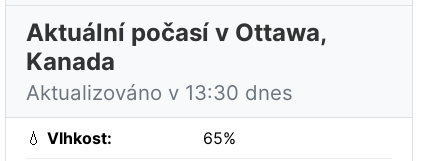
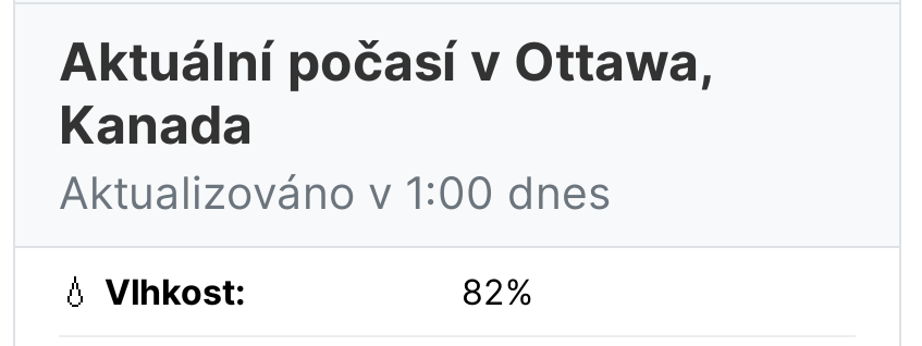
[26,80,293,105] Aktualizováno v 13:30 dnes -> [59,165,612,220] Aktualizováno v 1:00 dnes
[203,128,236,148] 65% -> [462,270,533,313] 82%

